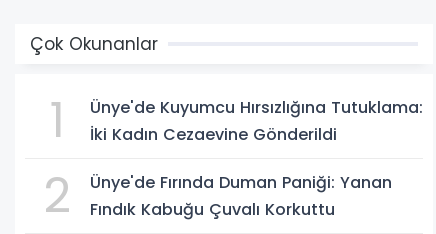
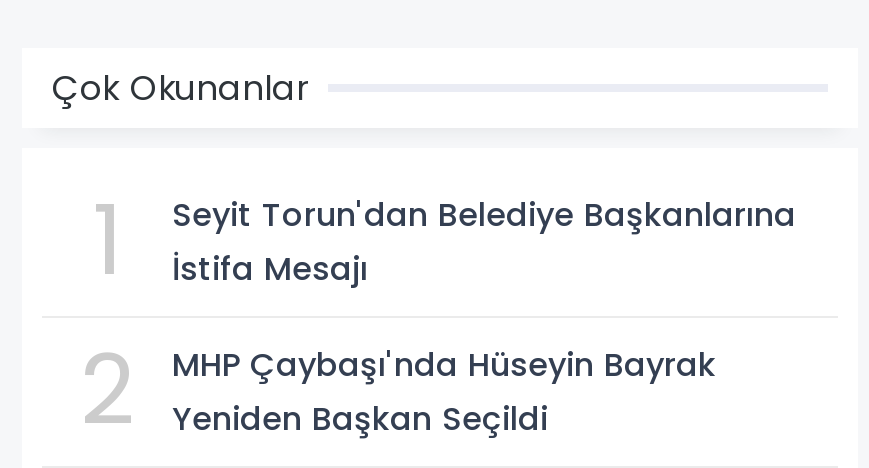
[90,96,423,146] Ünye'de Kuyumcu Hırsızlığına Tutuklama: | İki Kadın Cezaevine Gönderildi -> [172,192,796,292] Seyit Torun'dan Belediye Başkanlarına | İstifa Mesajı
[90,171,392,221] Ünye'de Fırında Duman Paniği: Yanan | Fındık Kabuğu Çuvalı Korkuttu -> [172,342,716,442] MHP Çaybaşı'nda Hüseyin Bayrak | Yeniden Başkan Seçildi

